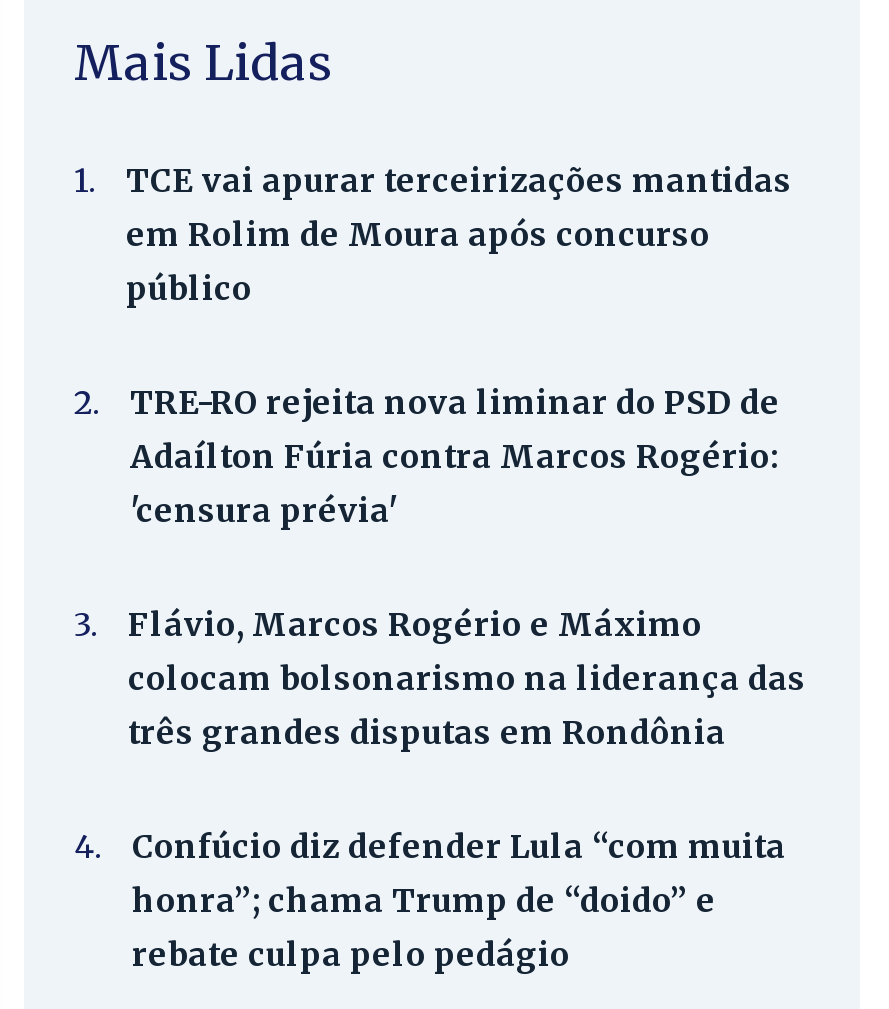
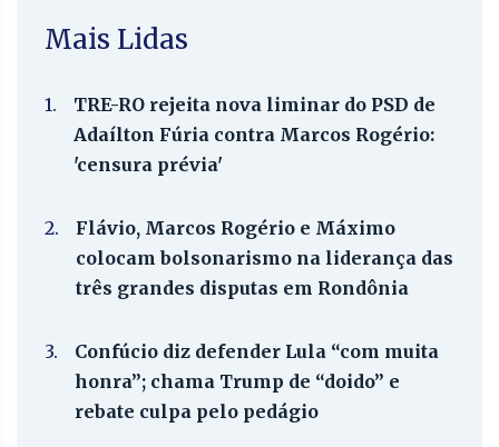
[74,159,792,421] TCE vai apurar terceirizações mantidas | em Rolim de Moura após concurso | público | 2. -> none
[74,603,702,643] 3. Flávio, Marcos Rogério e Máximo -> [45,216,395,239] 2. Flávio, Marcos Rogério e Máximo
[74,825,786,865] 4. Confúcio diz defender Lula “com muita -> [45,340,439,362] 3. Confúcio diz defender Lula “com muita

